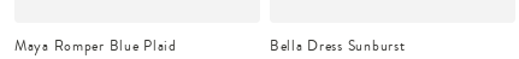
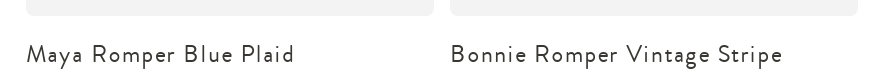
[270,39,405,53] Bella Dress Sunburst -> [450,42,782,66] Bonnie Romper Vintage Stripe

